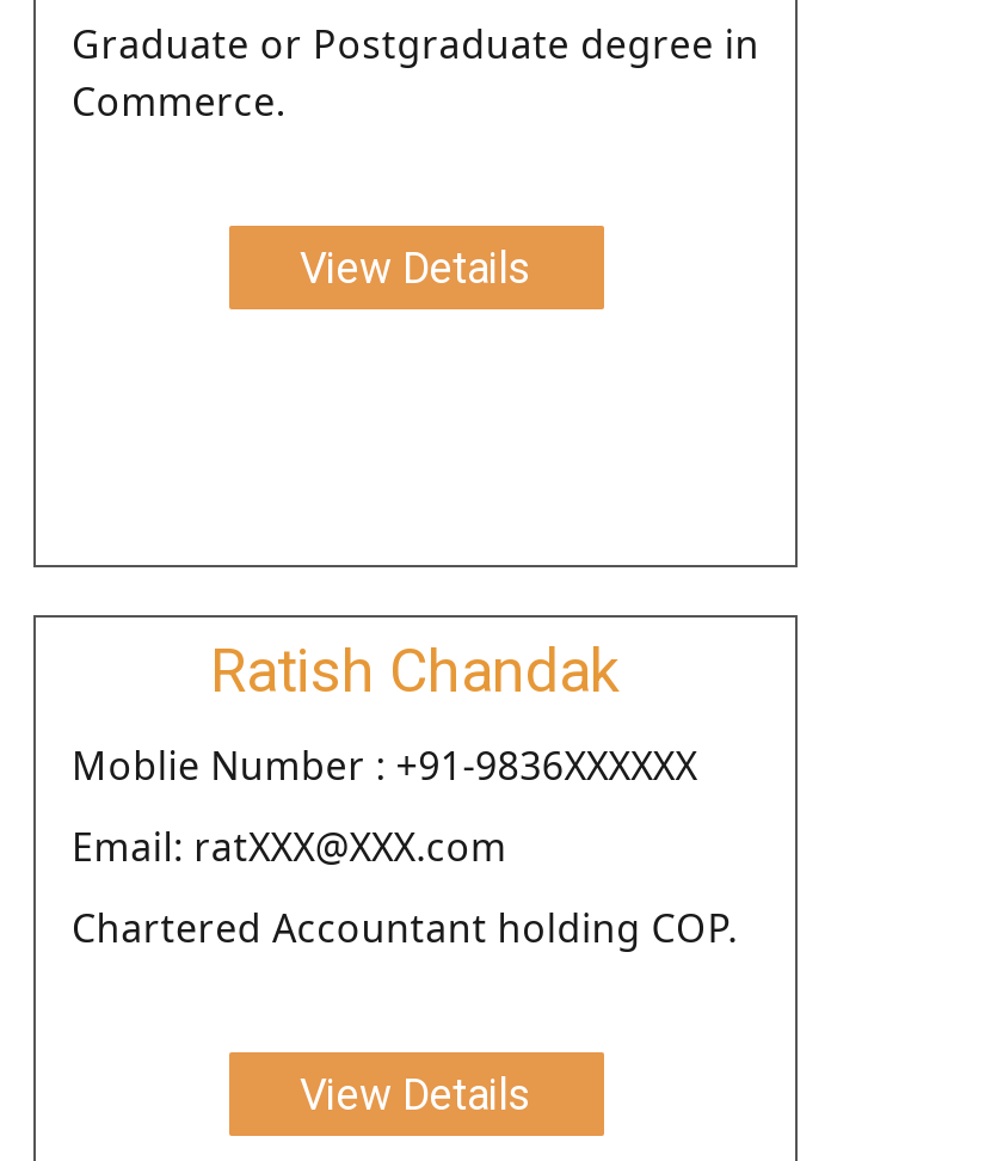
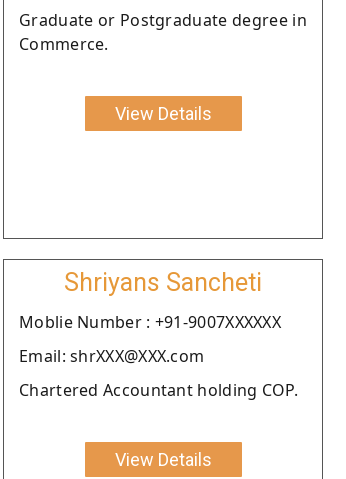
[210,636,621,705] Ratish Chandak -> [64,268,262,297] Shriyans Sancheti
[72,739,697,791] Moblie Number : +91-9836XXXXXX -> [19,311,281,333] Moblie Number : +91-9007XXXXXX
[72,820,507,873] Email: ratXXX@XXX.com -> [19,345,204,367] Email: shrXXX@XXX.com

